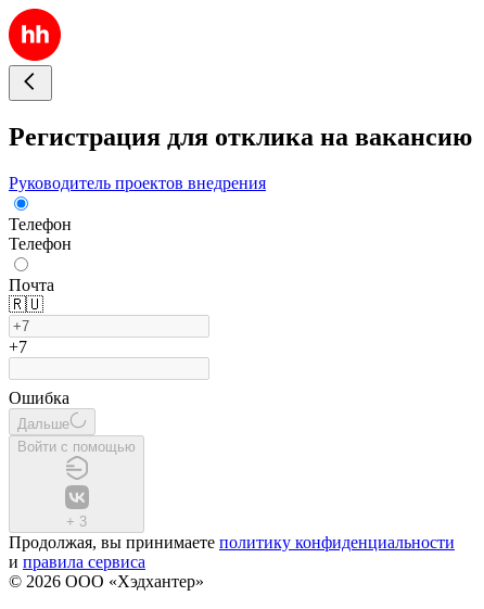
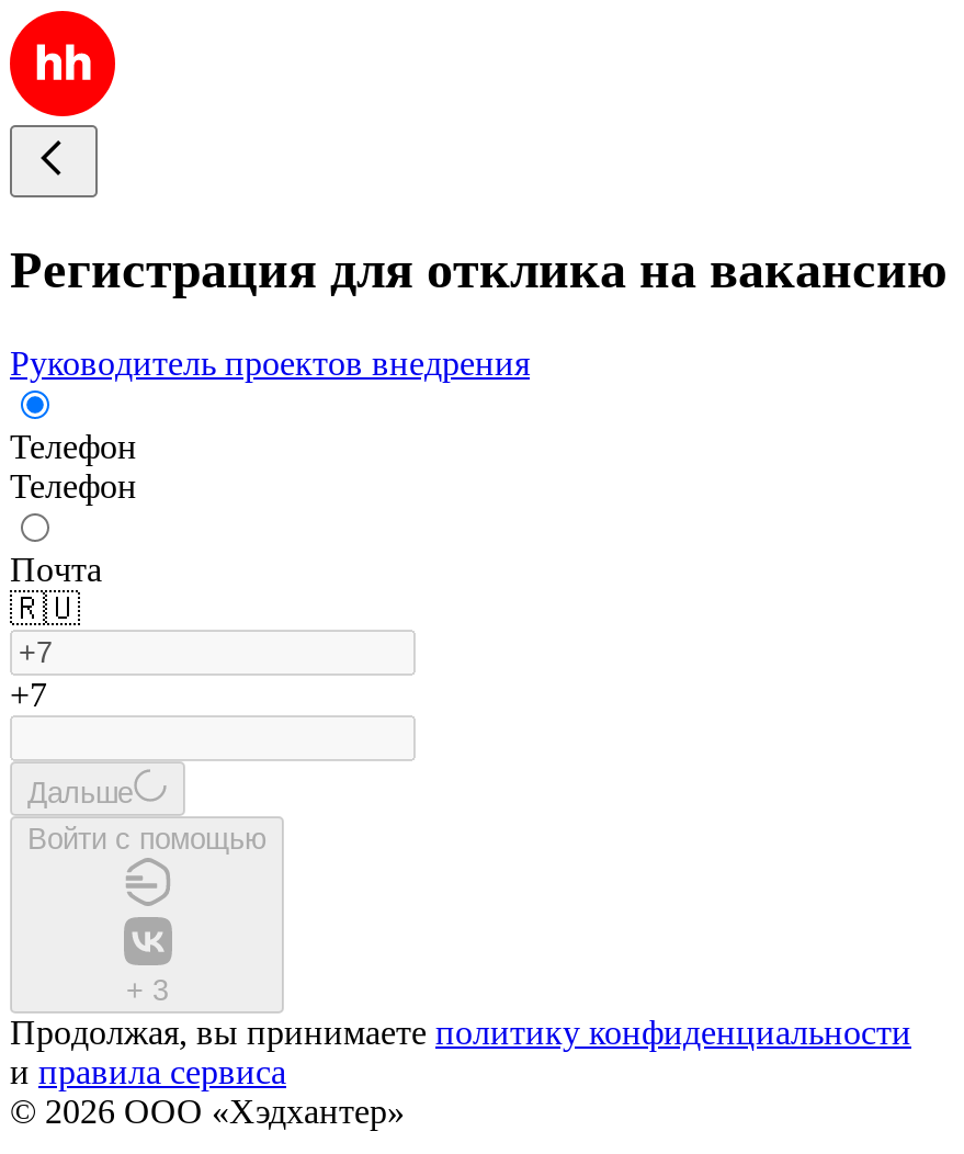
[9,388,69,407] Ошибка -> none

